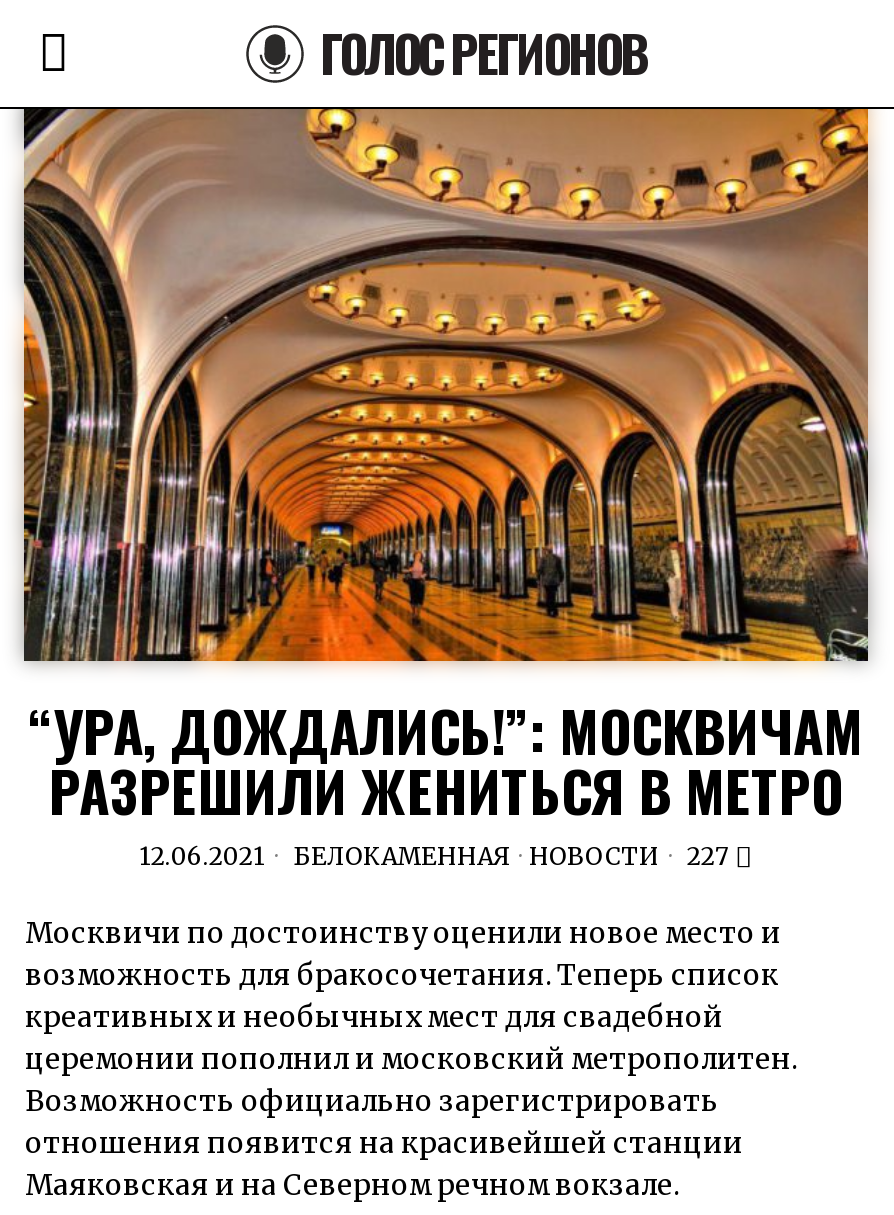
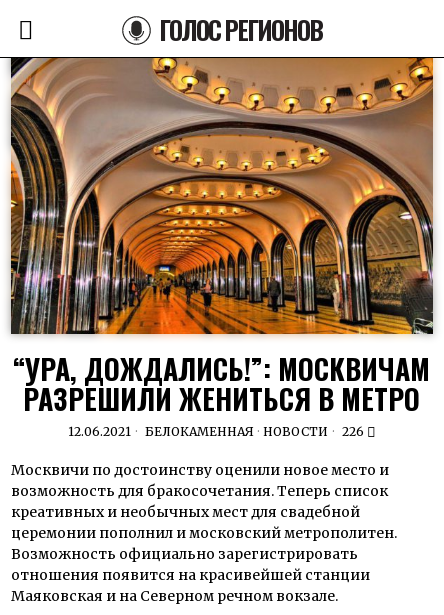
[139,840,735,870] 12.06.2021 БЕЛОКАМЕННАЯ НОВОСТИ 227 -> [68,424,367,439] 12.06.2021 БЕЛОКАМЕННАЯ НОВОСТИ 226

